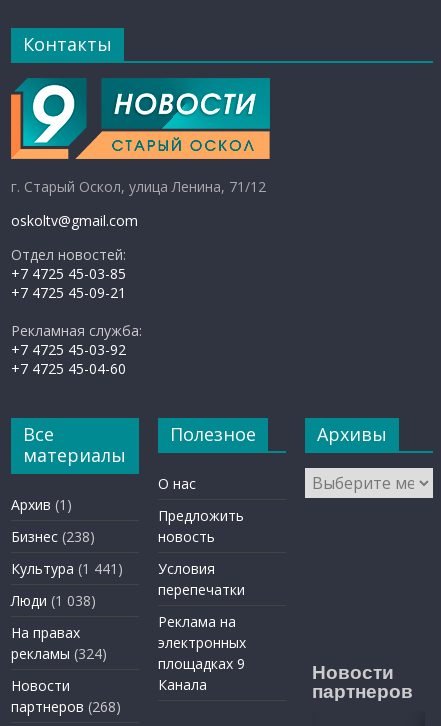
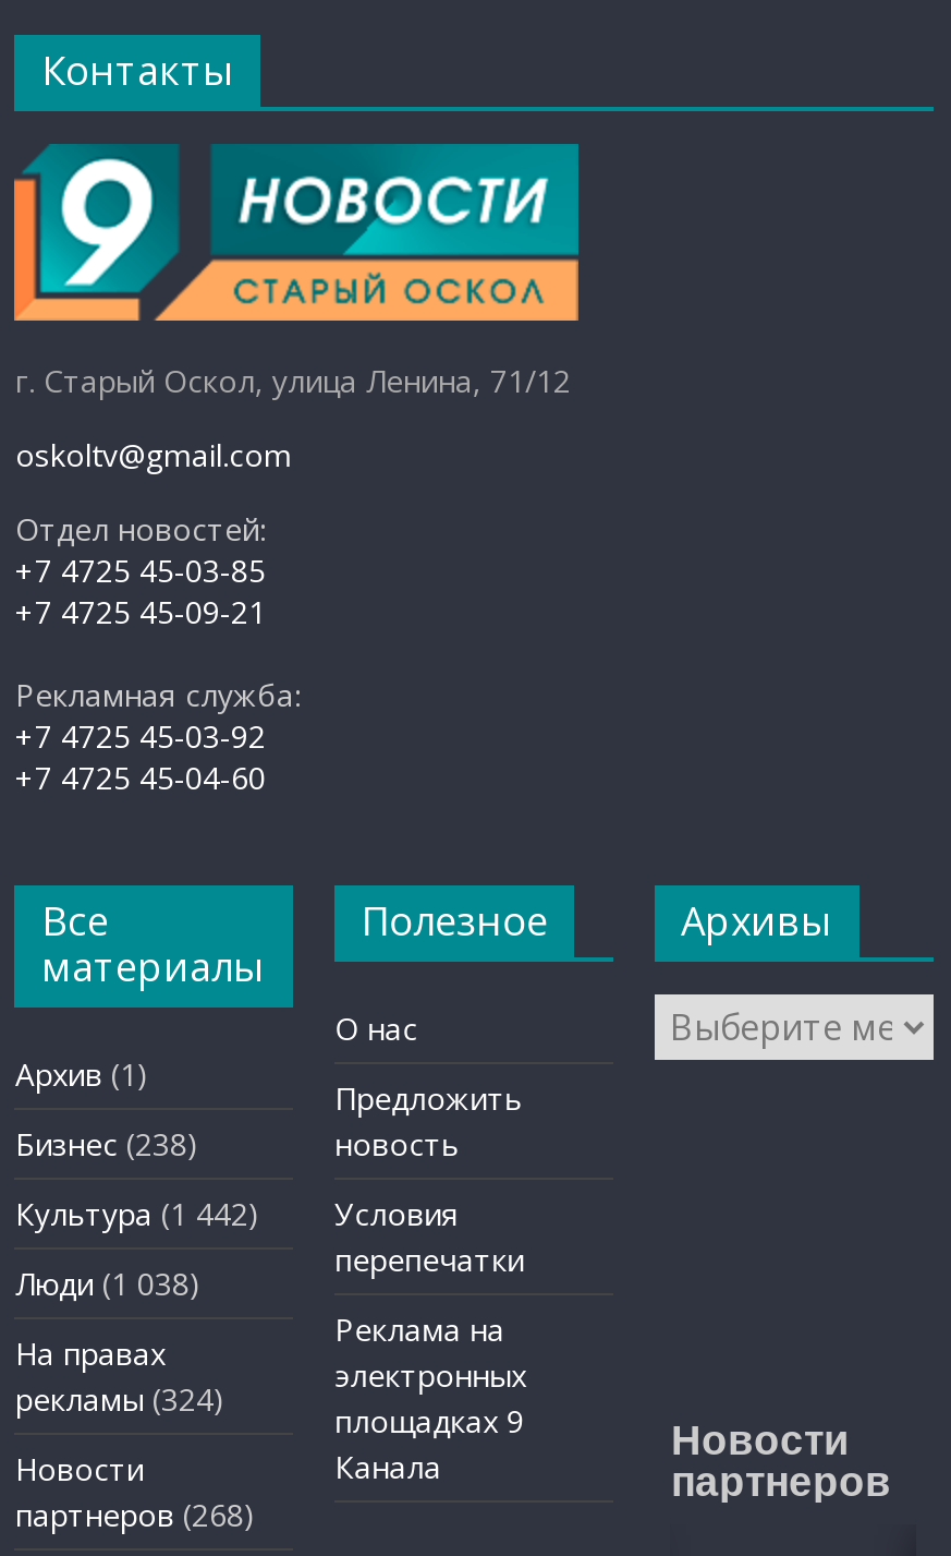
[11,559,215,578] Культура (1 441) Условия -> [15,1194,459,1235] Культура (1 442) Условия

